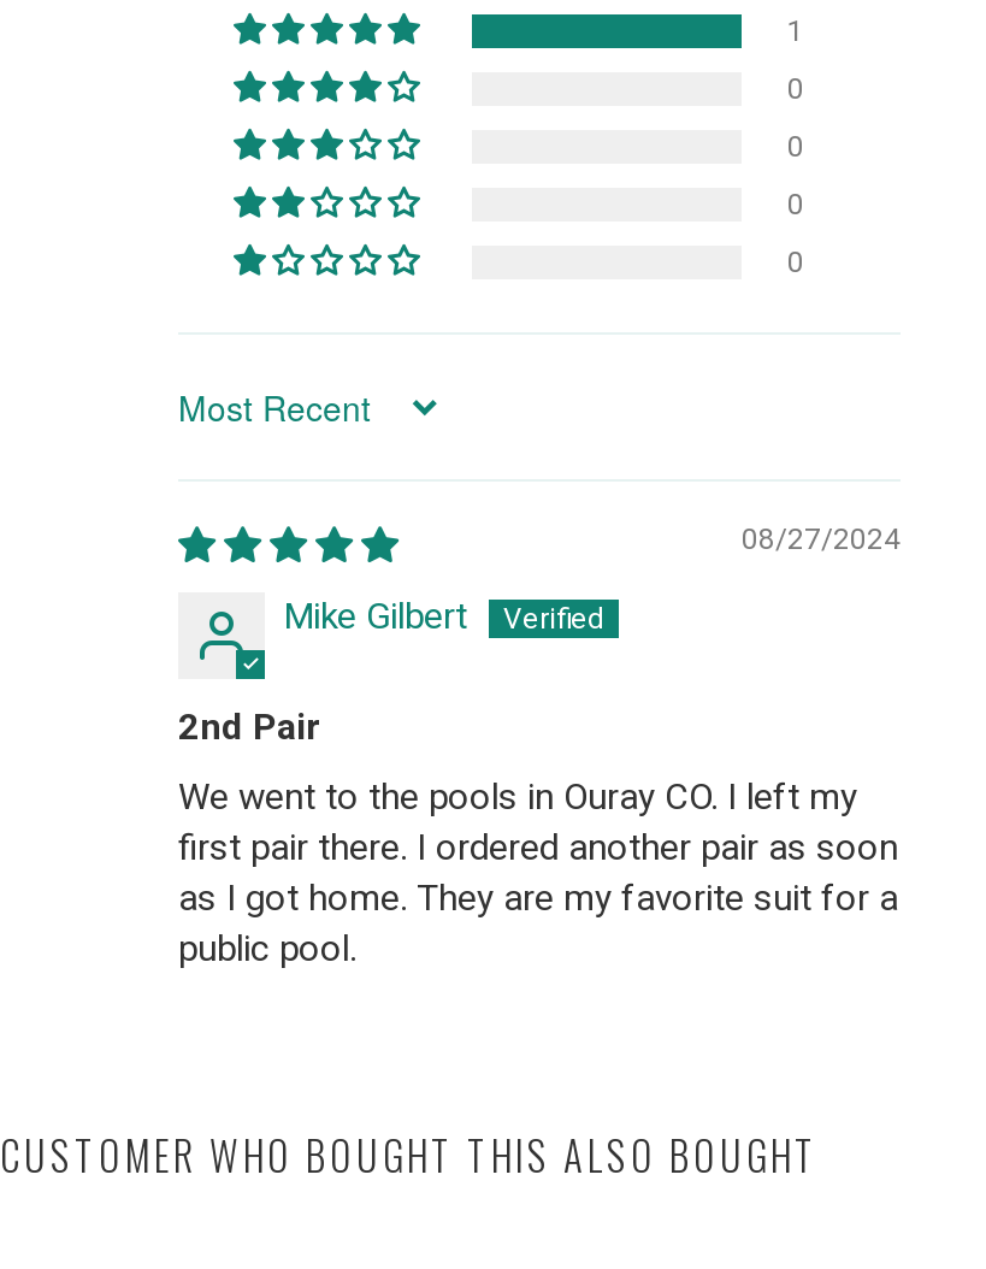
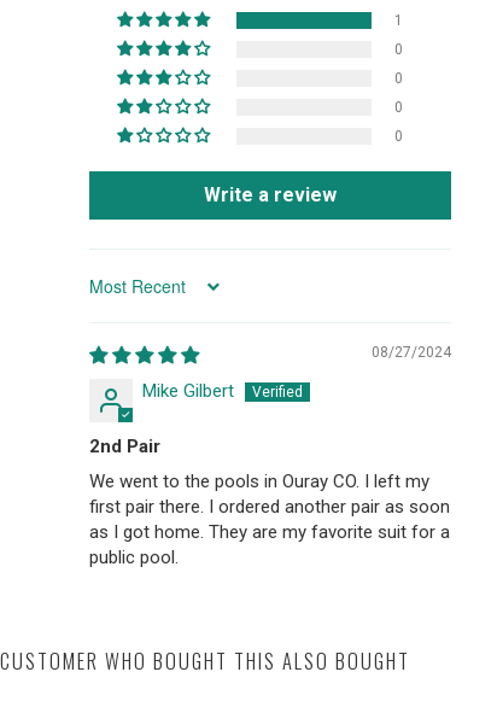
none -> [204,183,337,206] Write a review

